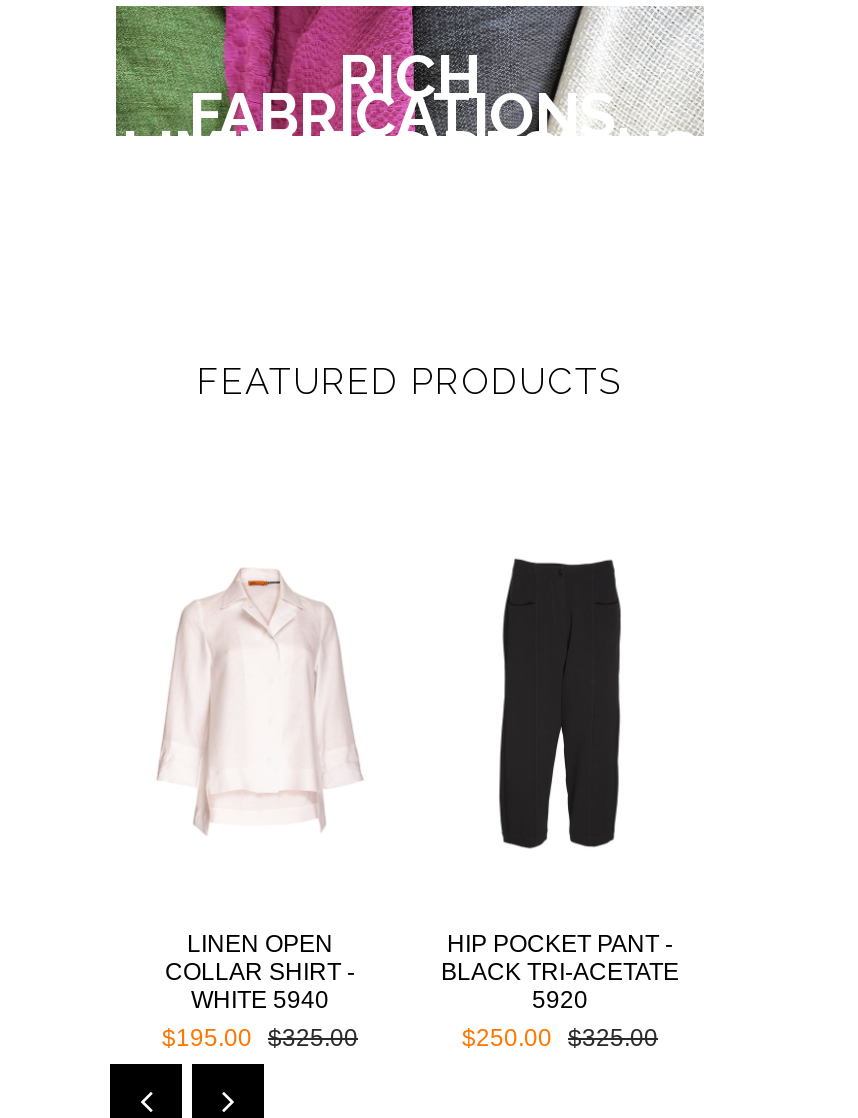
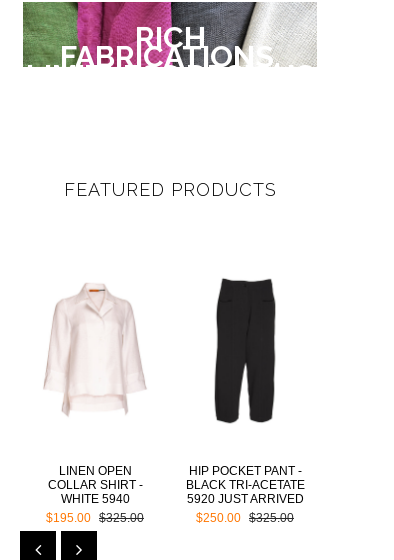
[532,987,588,1015] 5920 -> [186,492,303,506] 5920 JUST ARRIVED

